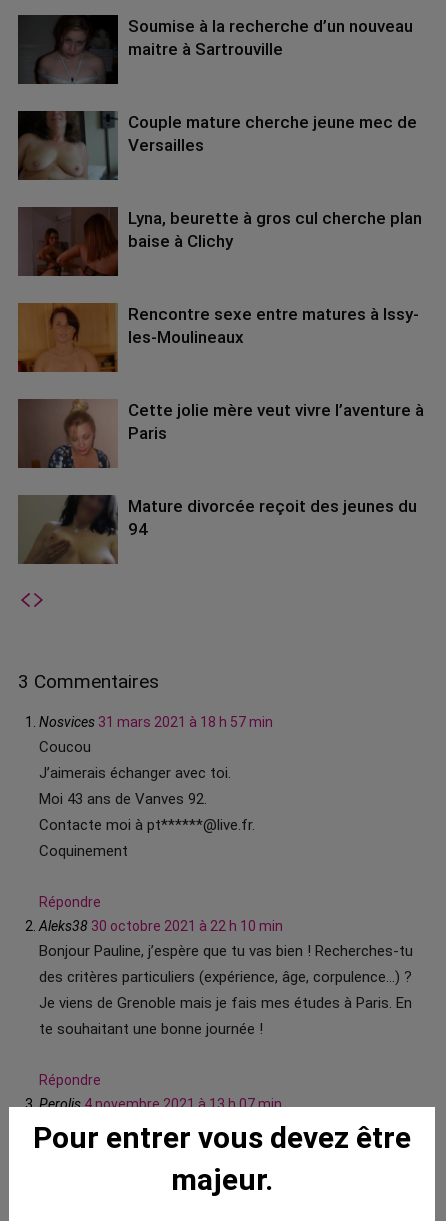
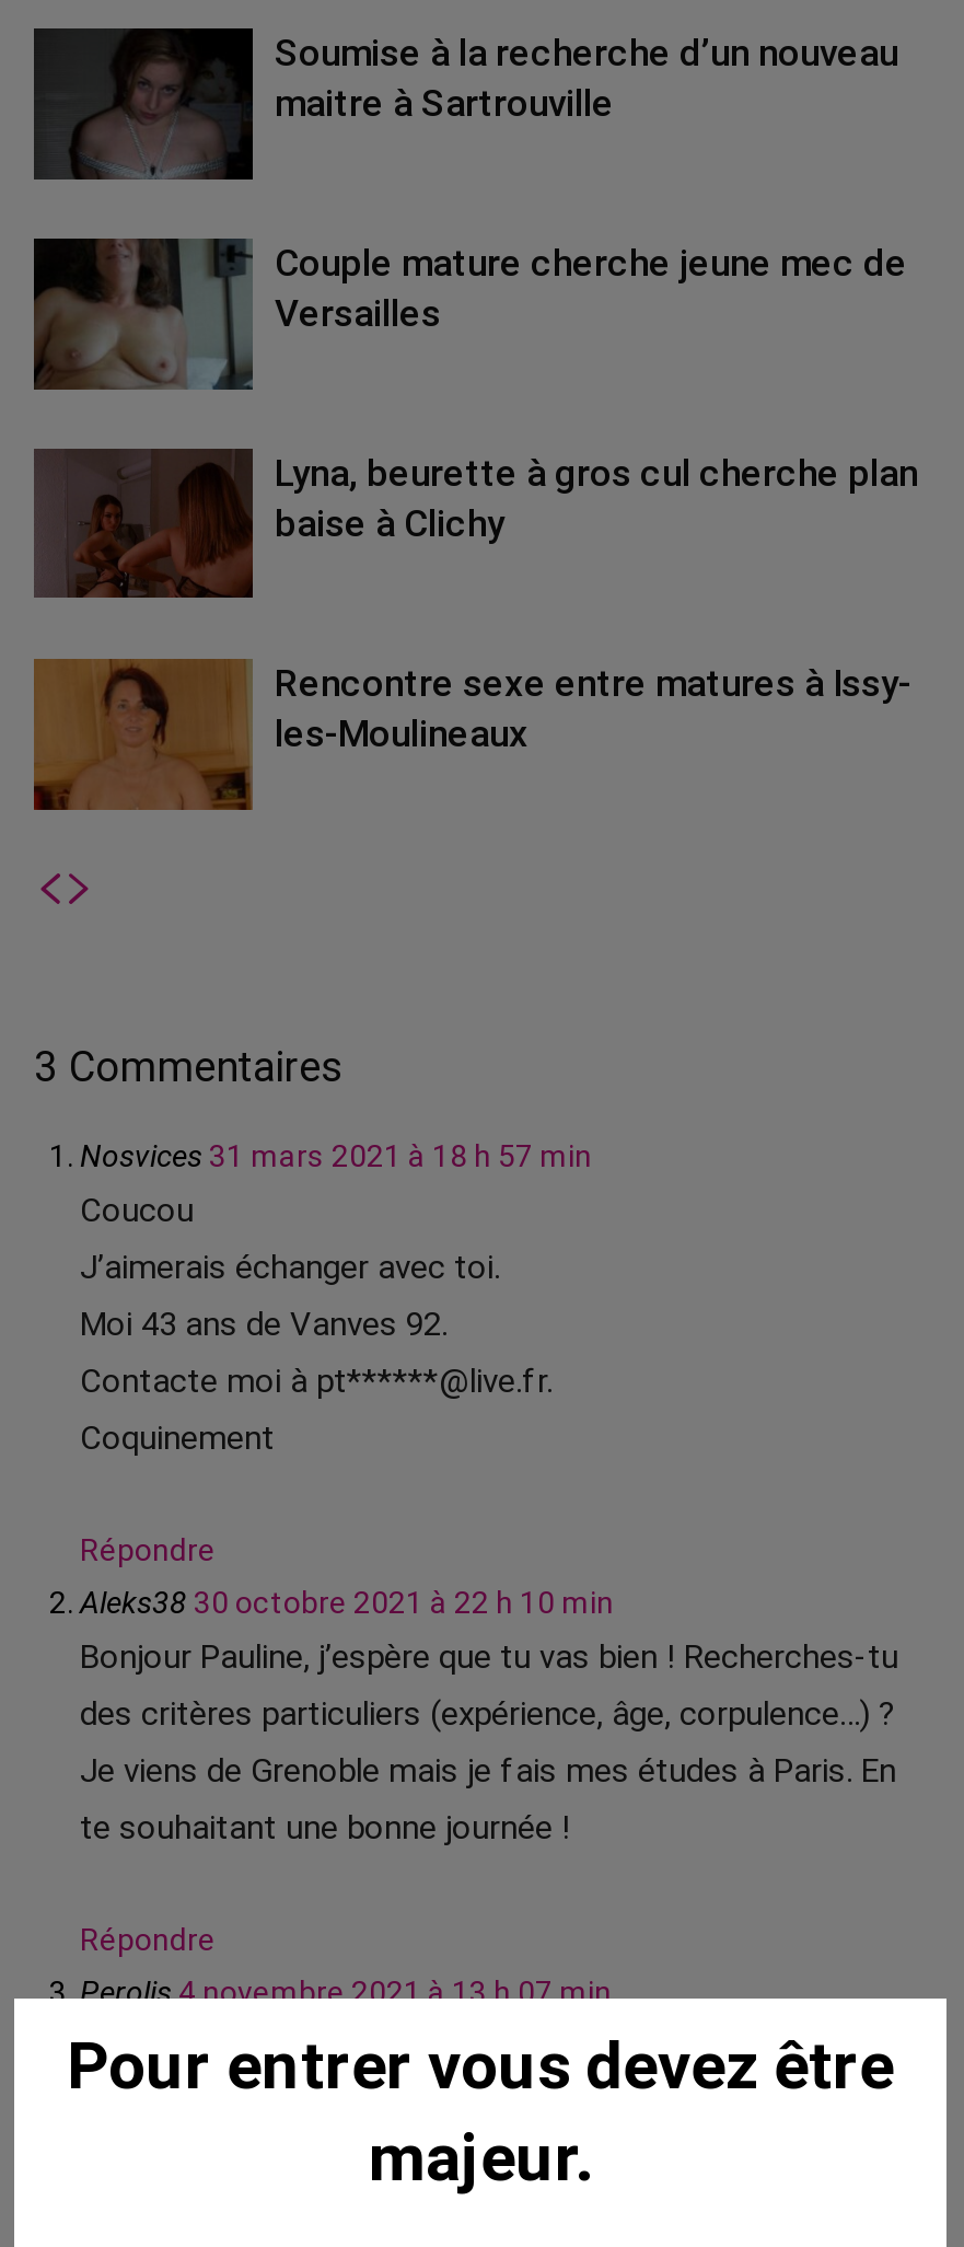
[41,400,424,468] [image] | Cette jolie mère veut vivre l’aventure à | Paris -> none
[19,495,417,564] [image] | Mature divorcée reçoit des jeunes du | 94 -> none

